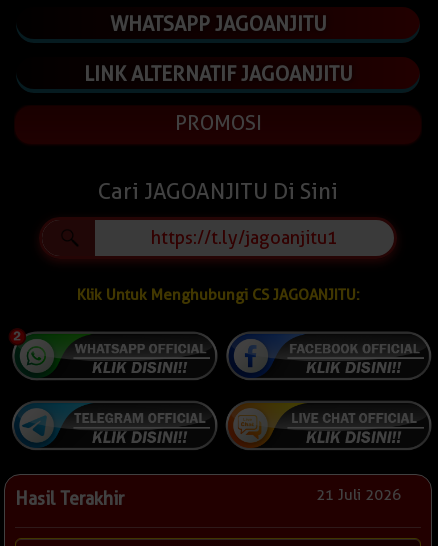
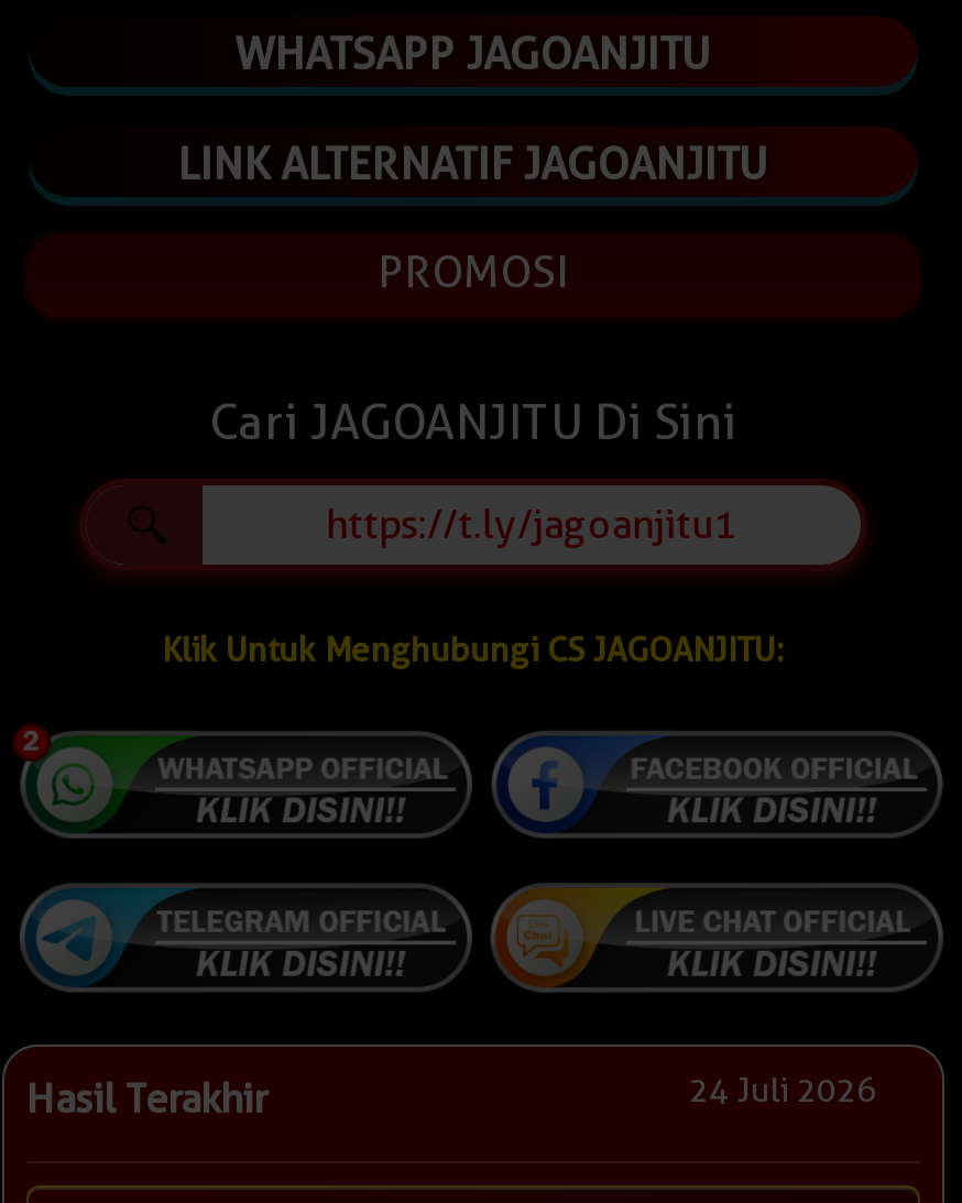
[316,486,401,504] 21 Juli 2026 -> [689,1071,876,1111] 24 Juli 2026

